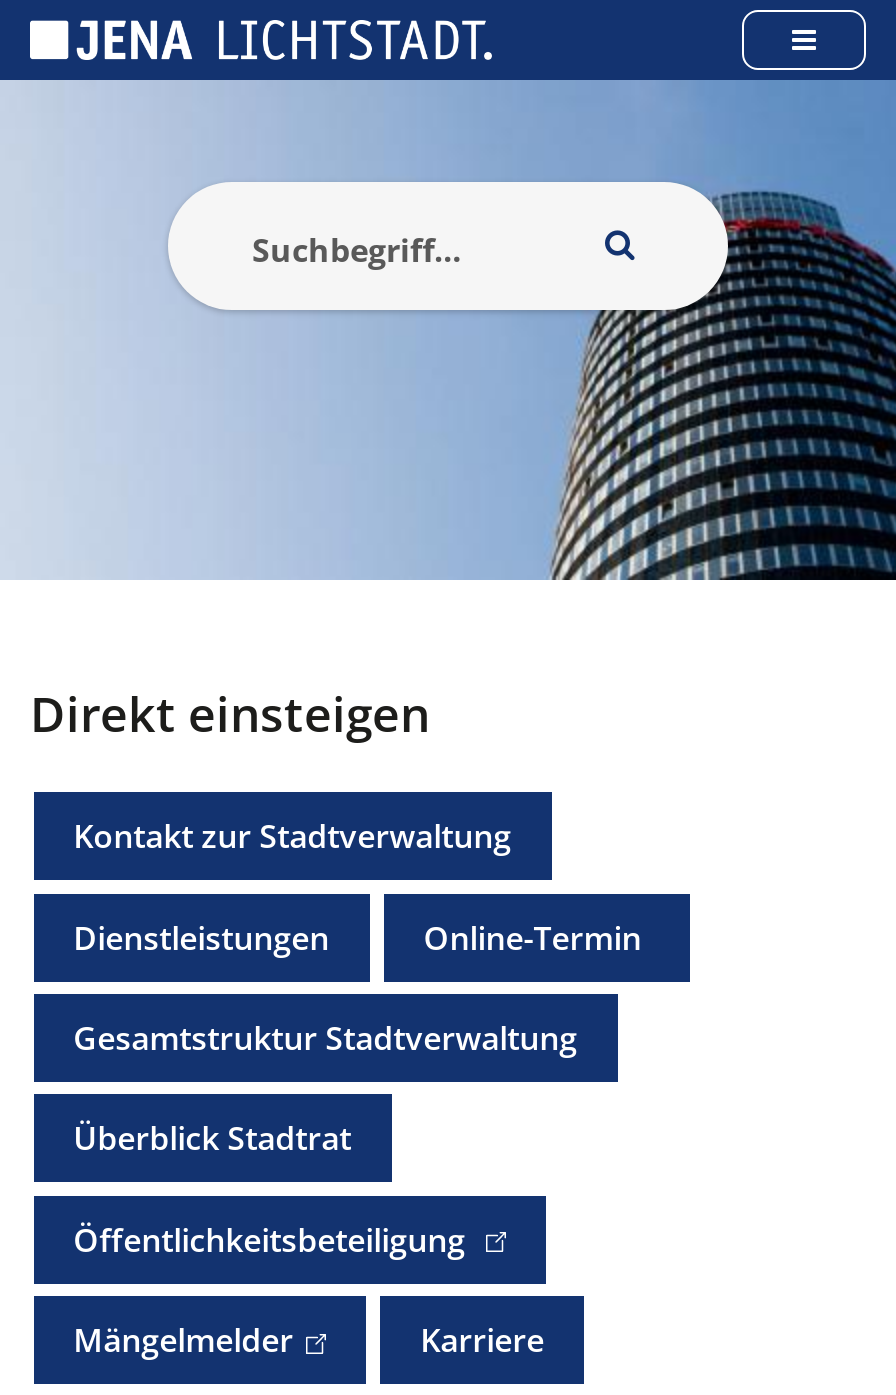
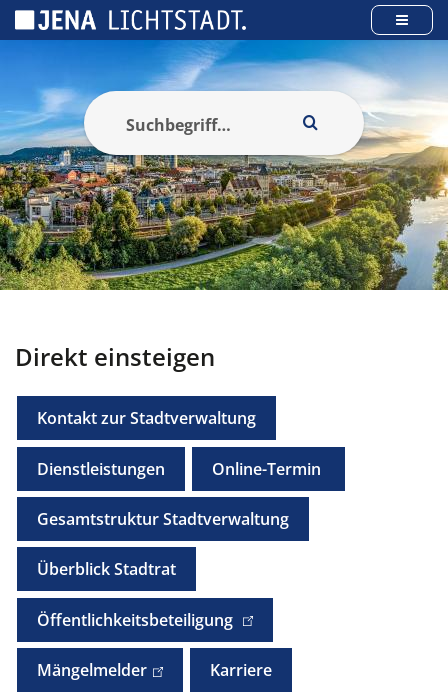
[6,78,890,582] [image] -> [3,40,445,291] [image]

